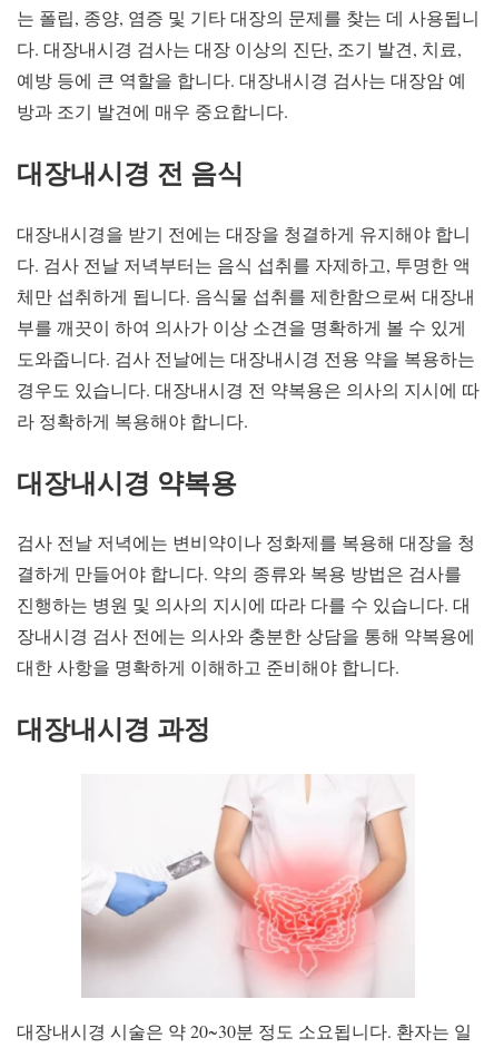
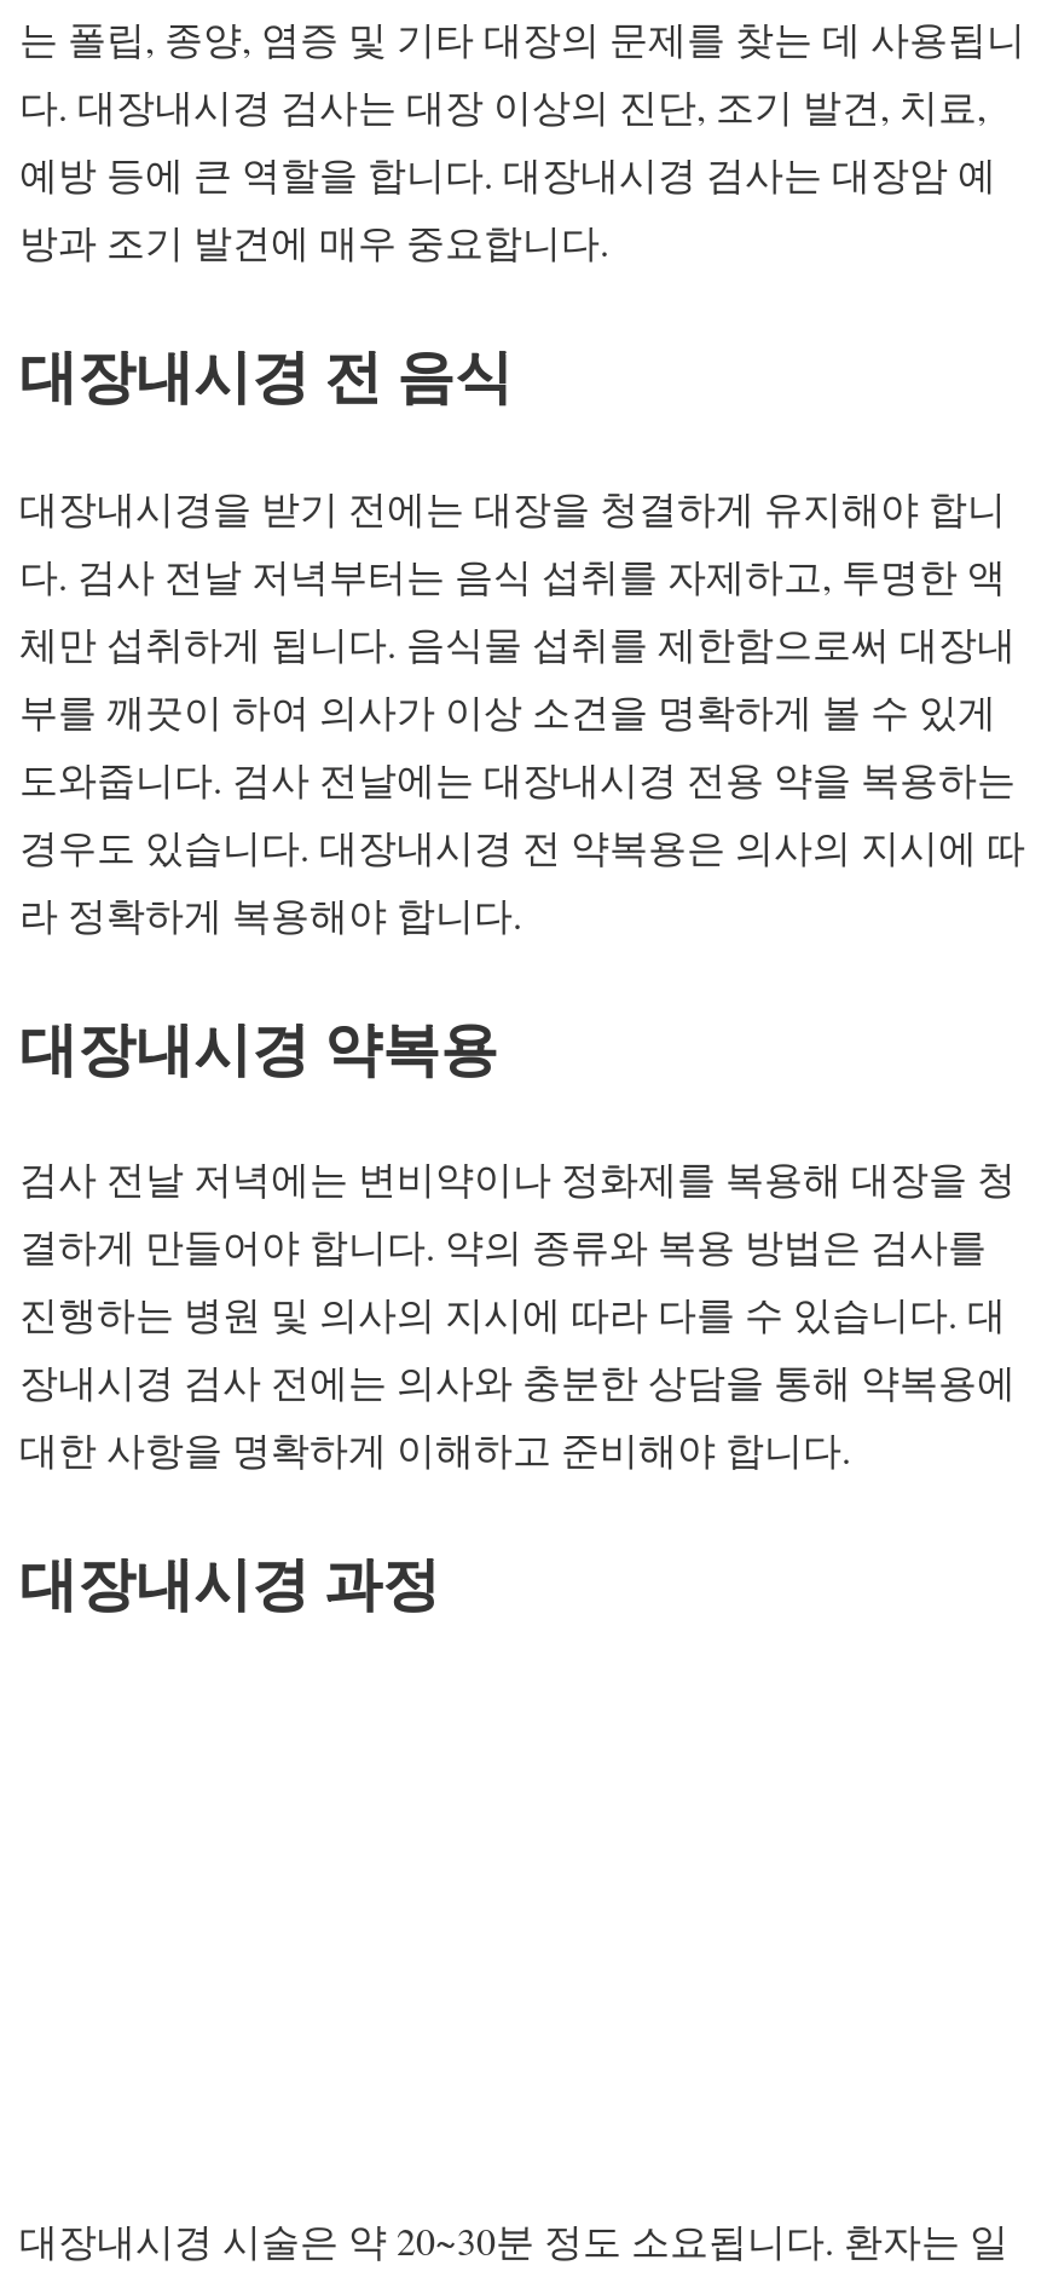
[80,773,414,999] [image] -> none

